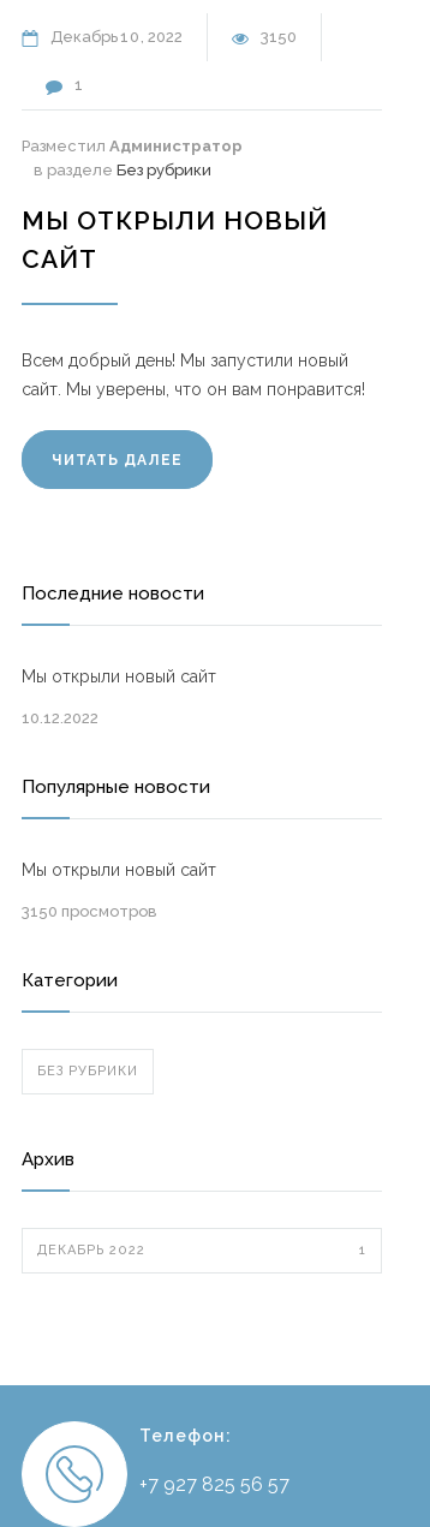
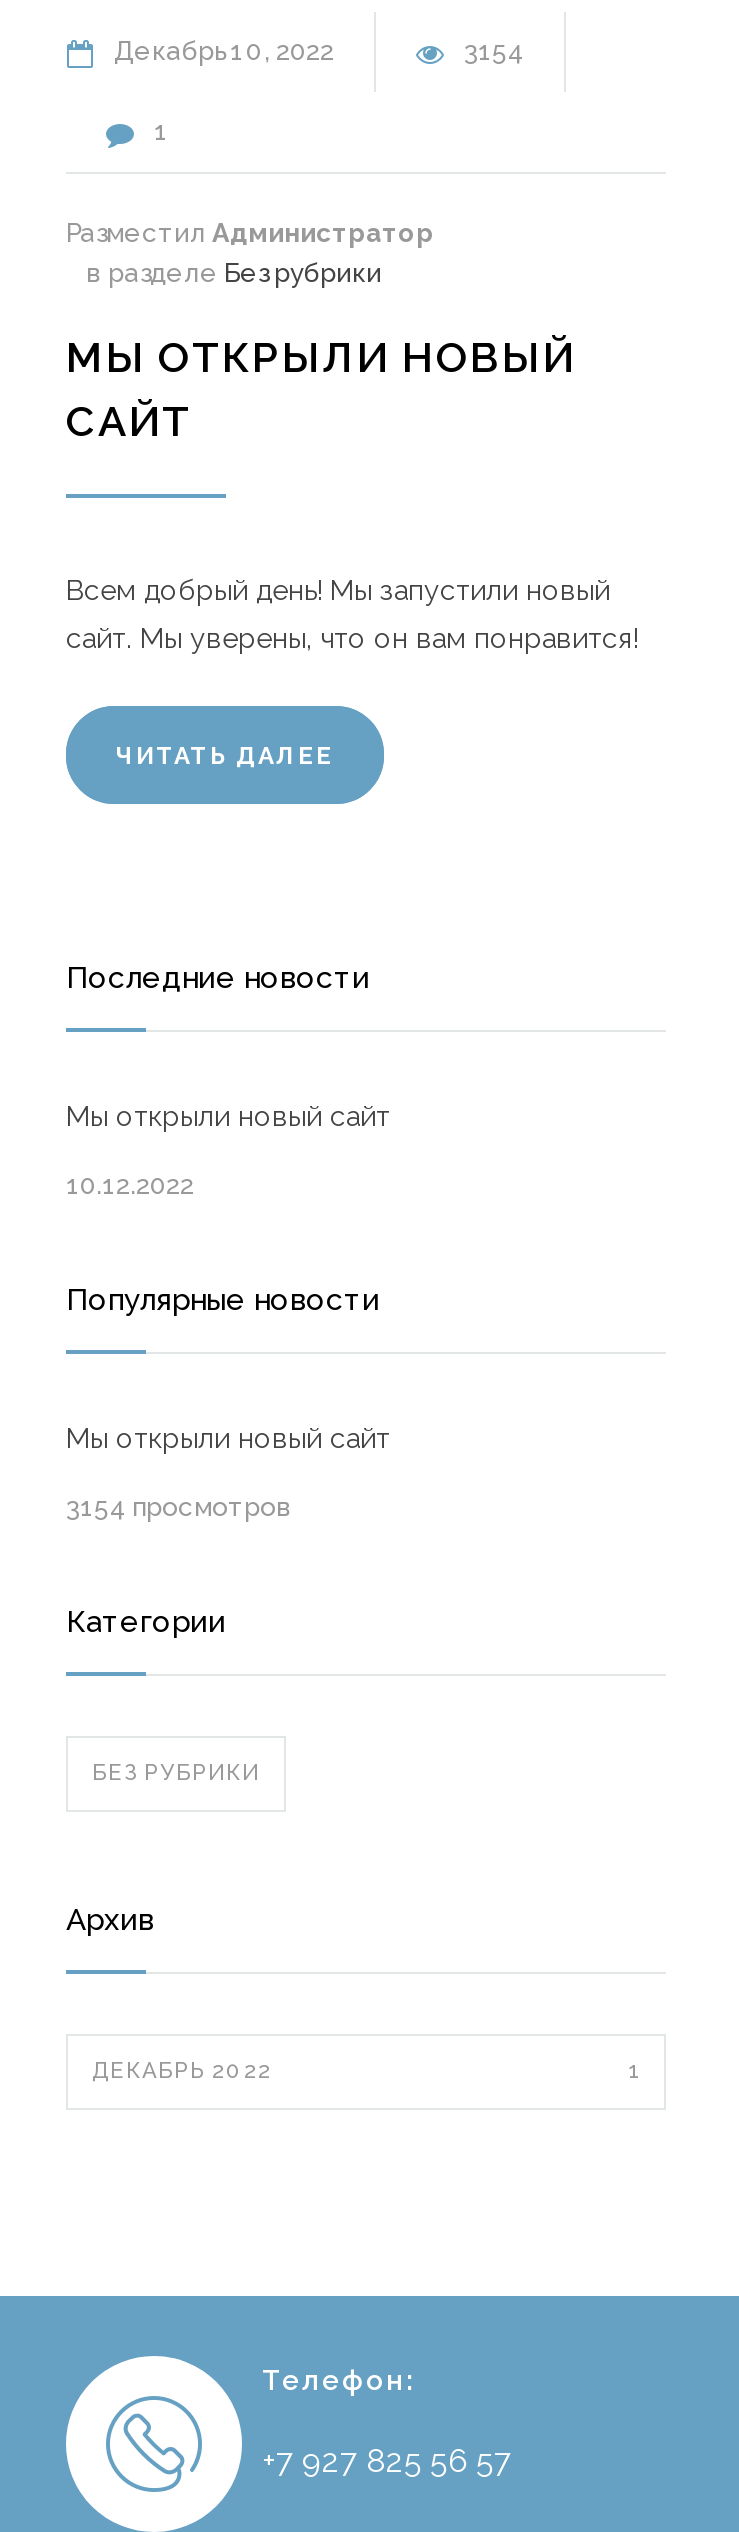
[261,28,297,46] 3150 -> [464,36,524,66] 3154
[22,902,157,920] 3150 просмотров -> [66,1492,292,1522] 3154 просмотров

